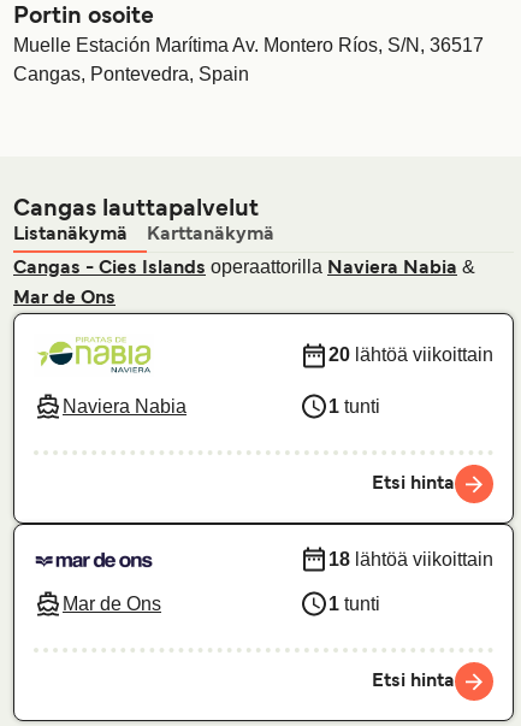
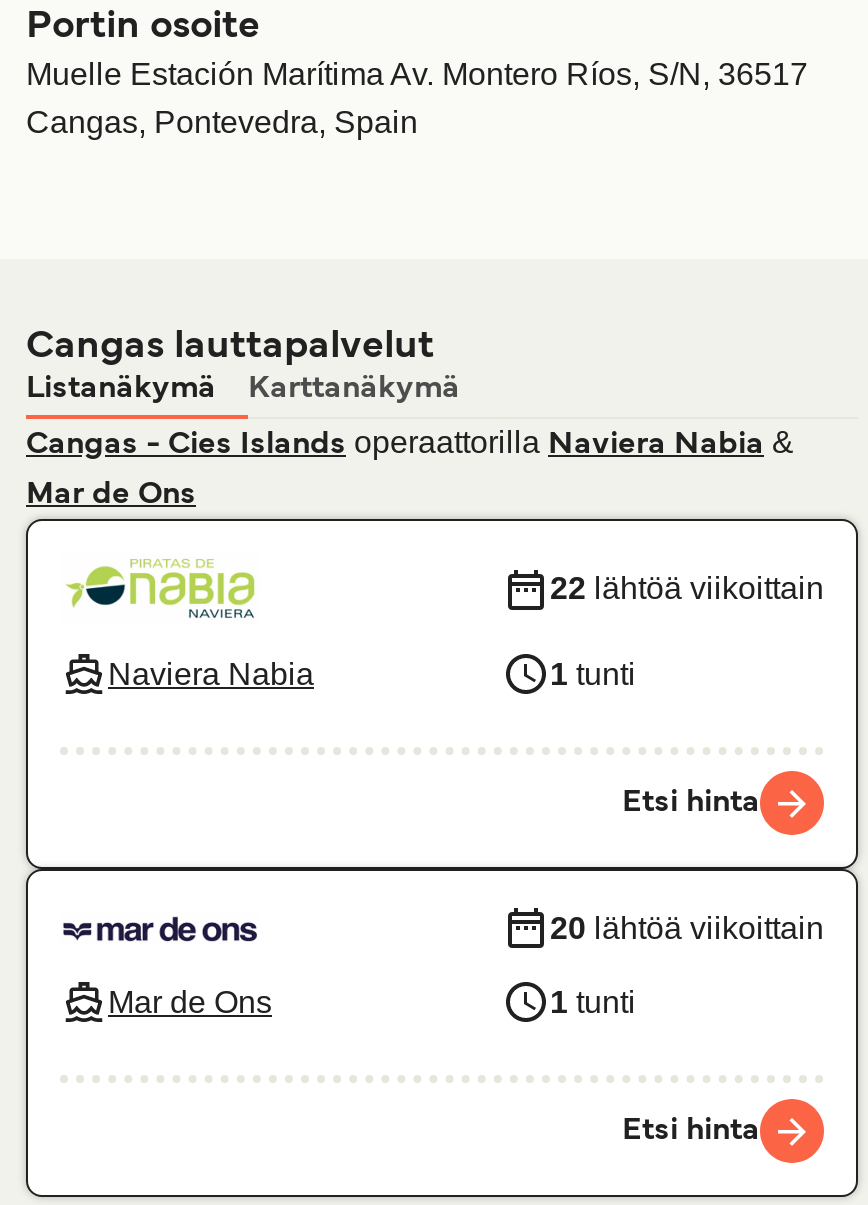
none -> [550,571,824,605] 22 lähtöä viikoittain
moved [328,345,493,365] -> [550,911,824,945]: 20 lähtöä viikoittain
[328,549,493,569] 18 lähtöä viikoittain -> none

